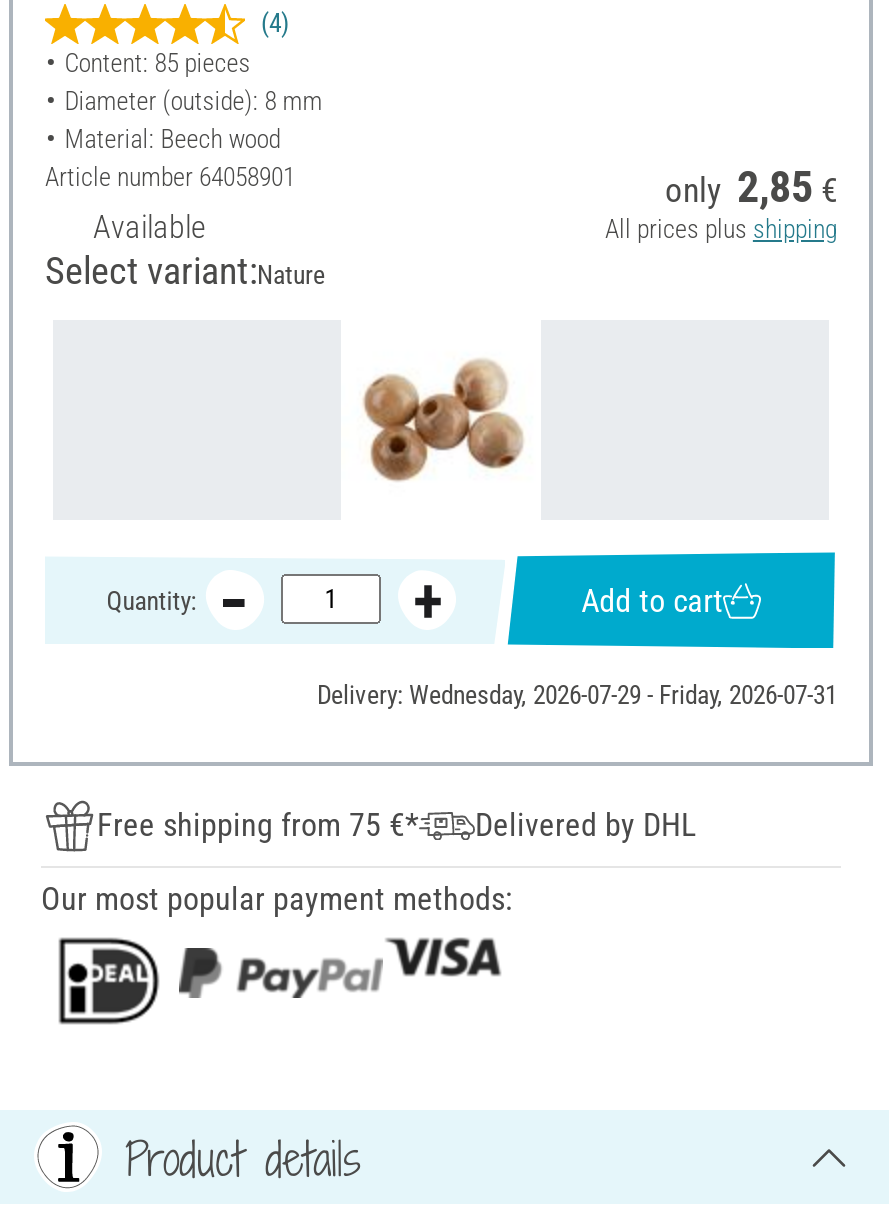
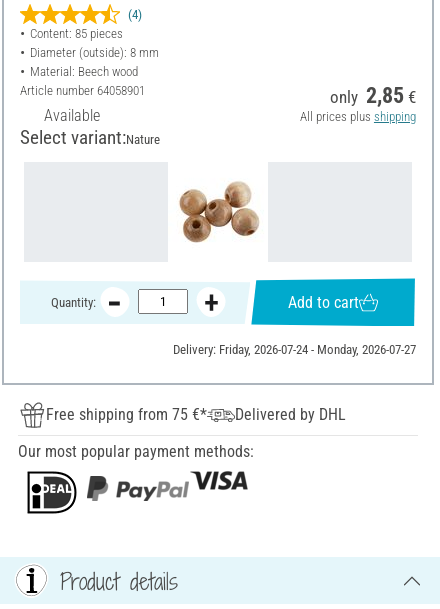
[317,681,837,711] Delivery: Wednesday, 2026-07-29 - Friday, 2026-07-31 -> [173,342,416,357] Delivery: Friday, 2026-07-24 - Monday, 2026-07-27

